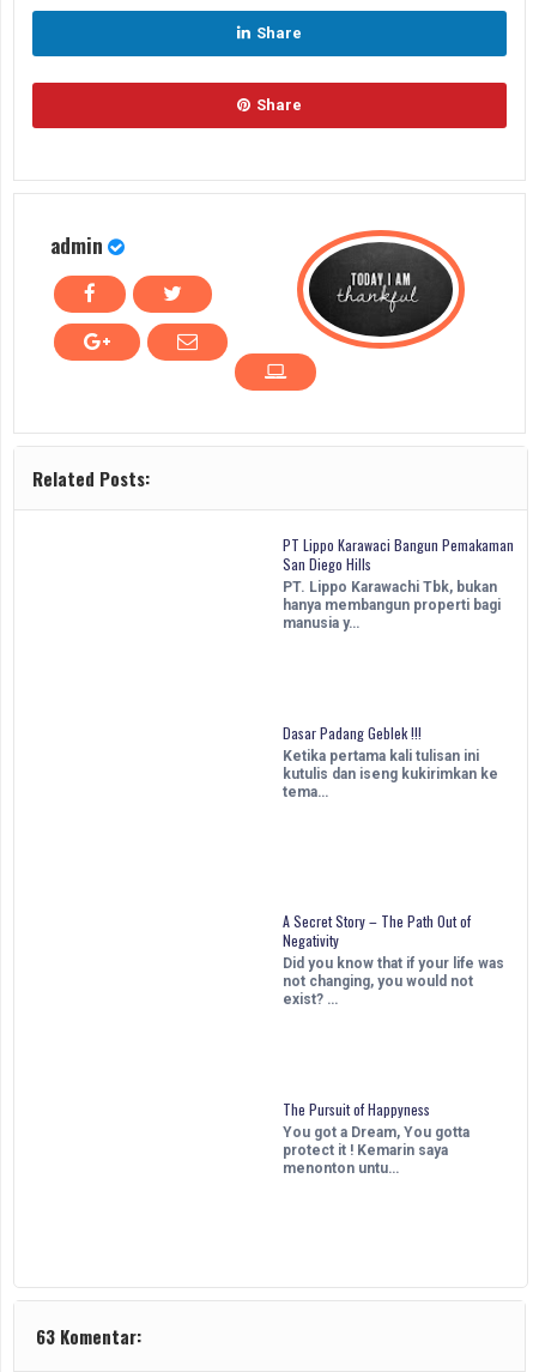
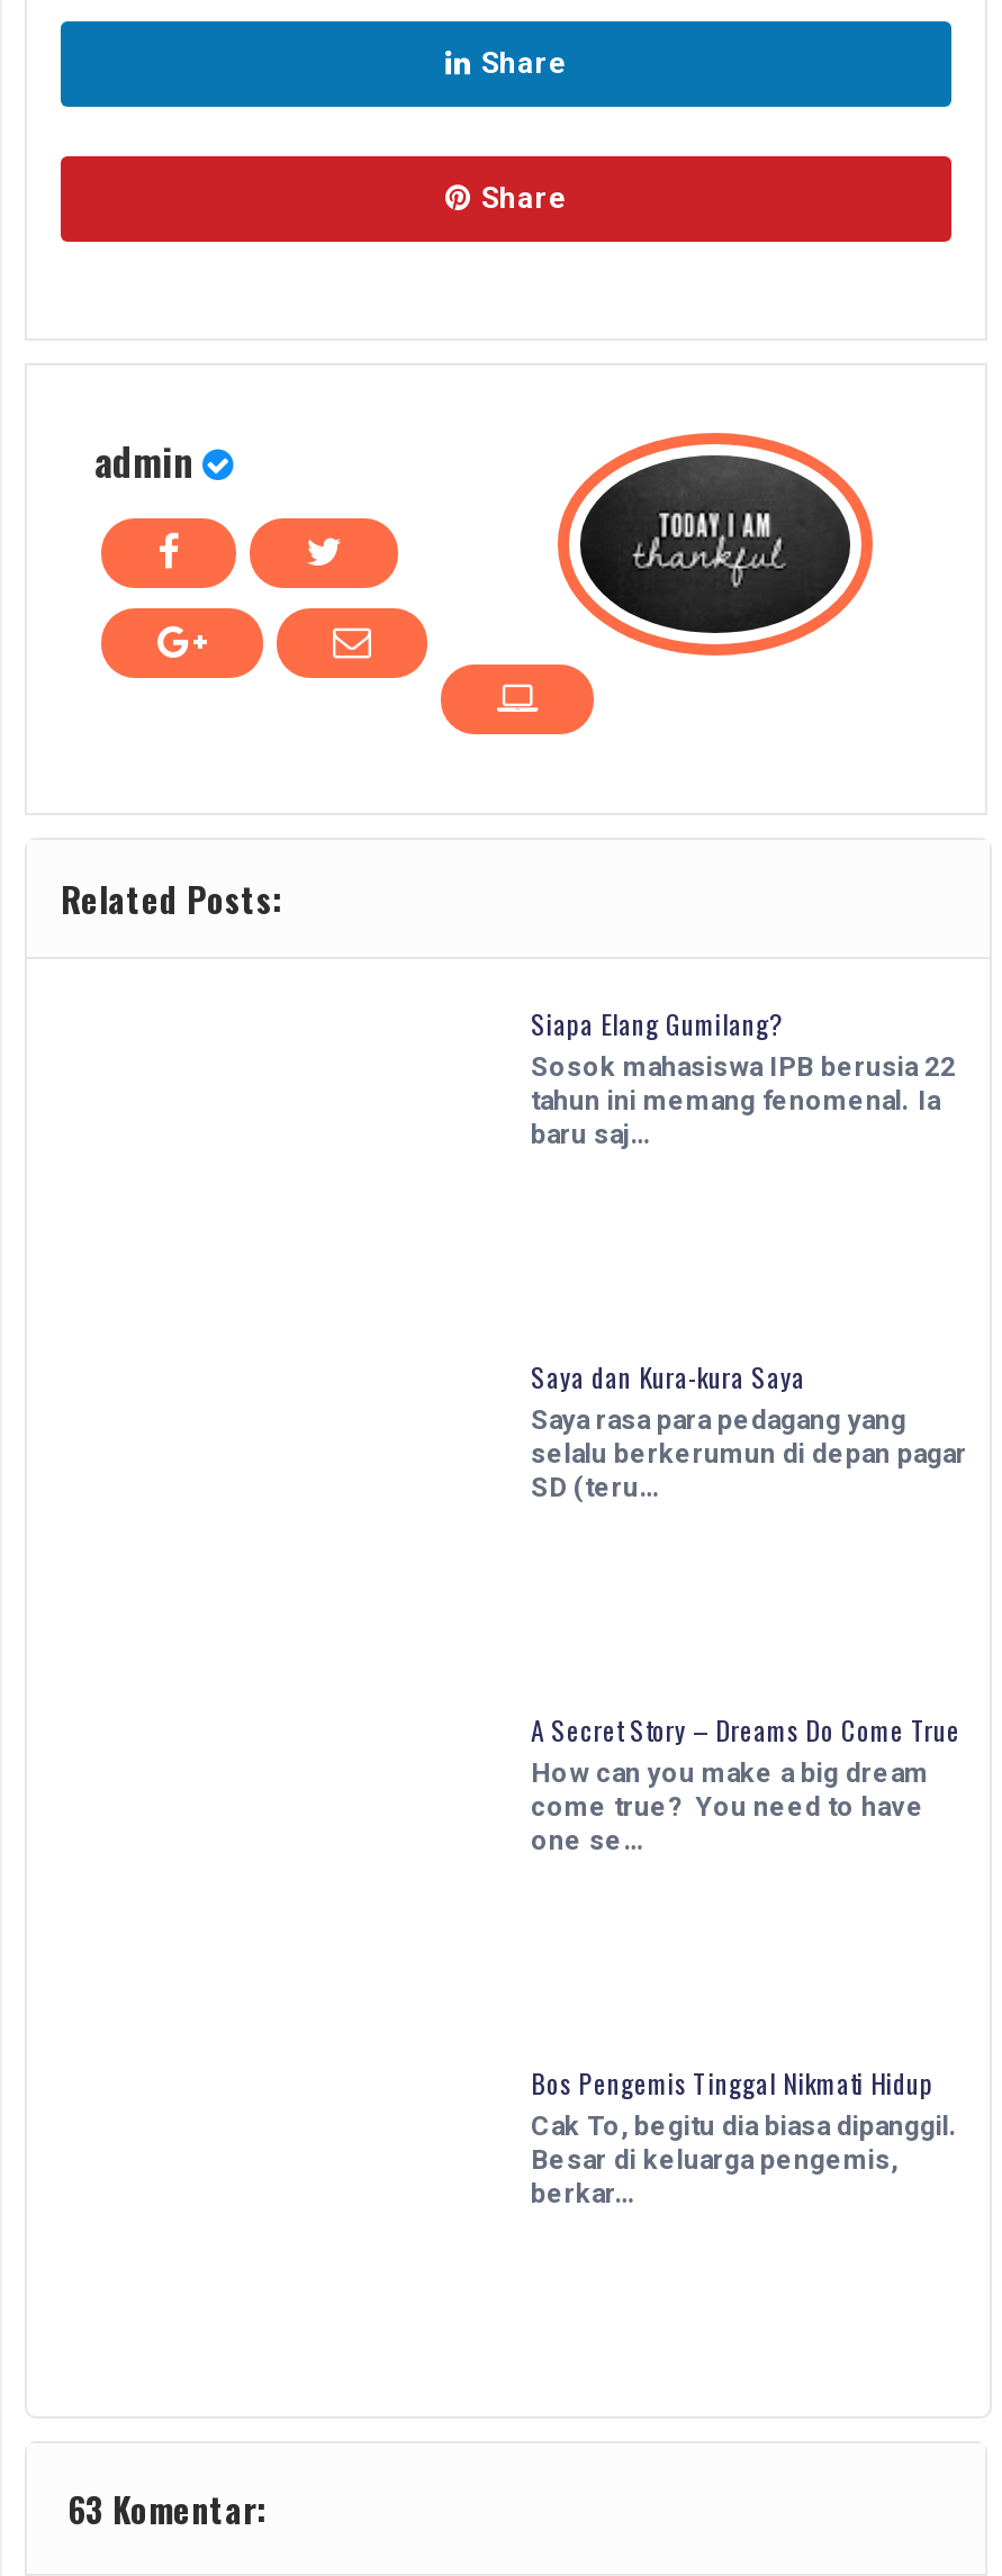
[283,534,514,631] PT Lippo Karawaci Bangun Pemakaman | San Diego Hills | PT. Lippo Karawachi Tbk, bukan | hanya membangun properti bagi | manusia y… -> [531,1003,956,1149] Siapa Elang Gumilang? | Sosok mahasiswa IPB berusia 22 | tahun ini memang fenomenal. Ia | baru saj…
[283,722,498,800] Dasar Padang Geblek !!! | Ketika pertama kali tulisan ini | kutulis dan iseng kukirimkan ke | tema… -> [531,1356,967,1502] Saya dan Kura-kura Saya | Saya rasa para pedagang yang | selalu berkerumun di depan pagar | SD (teru…
[283,910,504,1007] A Secret Story – The Path Out of | Negativity | Did you know that if your life was | not changing, you would not | exist? … -> [531,1709,960,1855] A Secret Story – Dreams Do Come True | How can you make a big dream | come true? You need to have | one se…
[283,1098,470,1176] The Pursuit of Happyness | You got a Dream, You gotta | protect it ! Kemarin saya | menonton untu… -> [531,2062,958,2209] Bos Pengemis Tinggal Nikmati Hidup | Cak To, begitu dia biasa dipanggil. | Besar di keluarga pengemis, | berkar…

